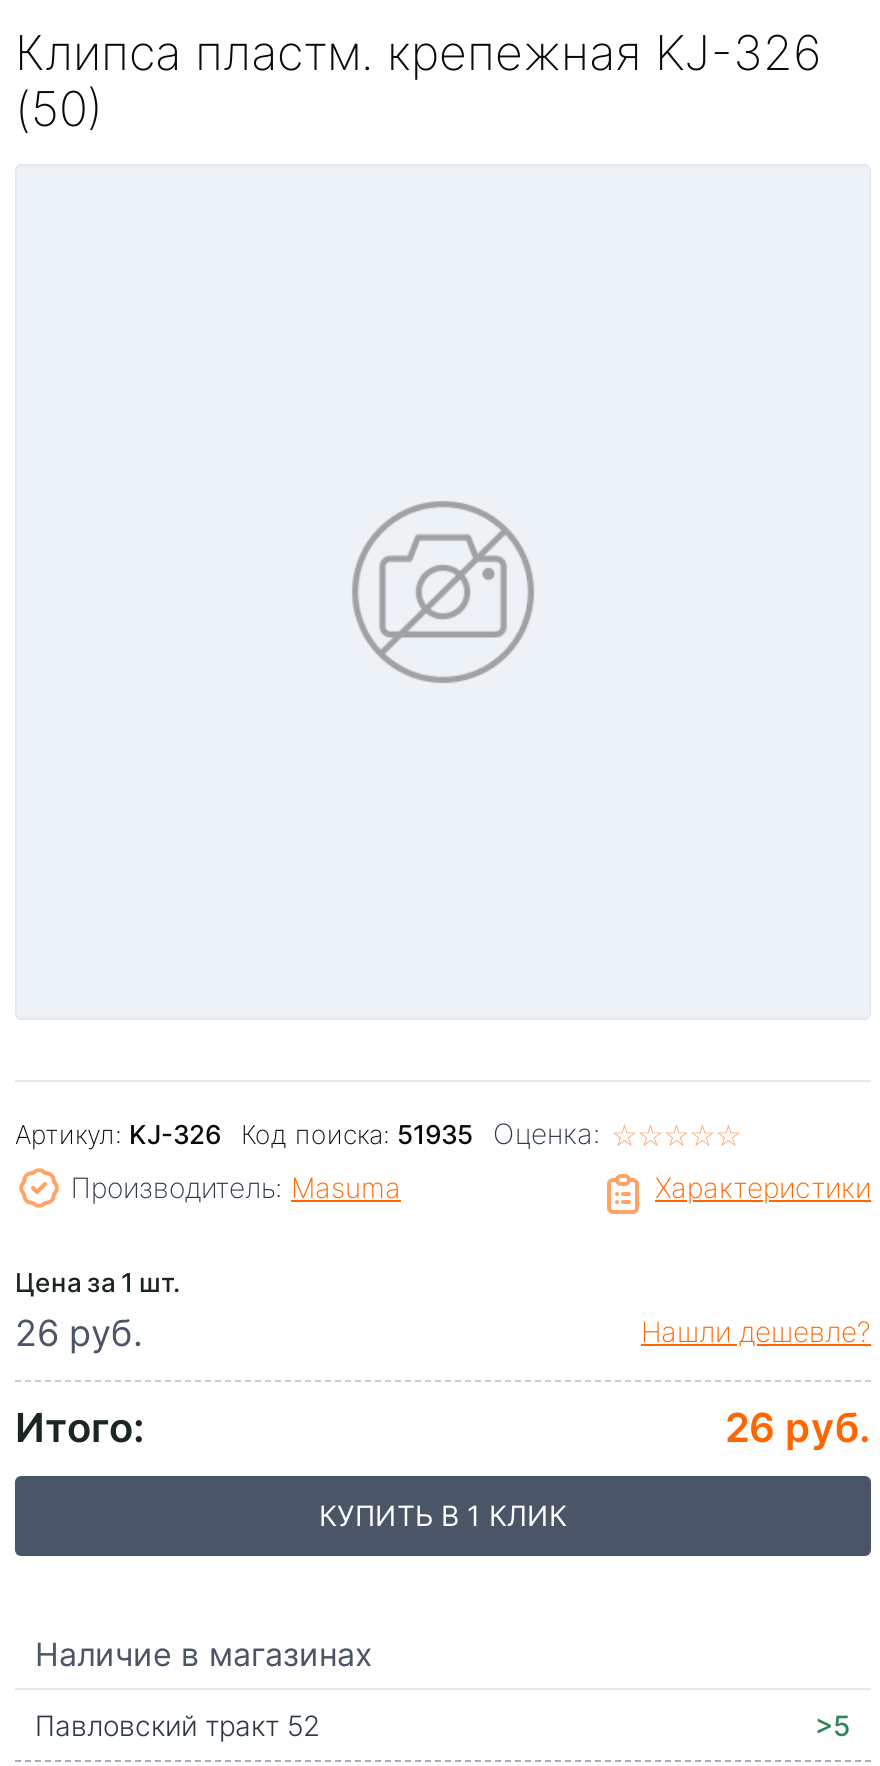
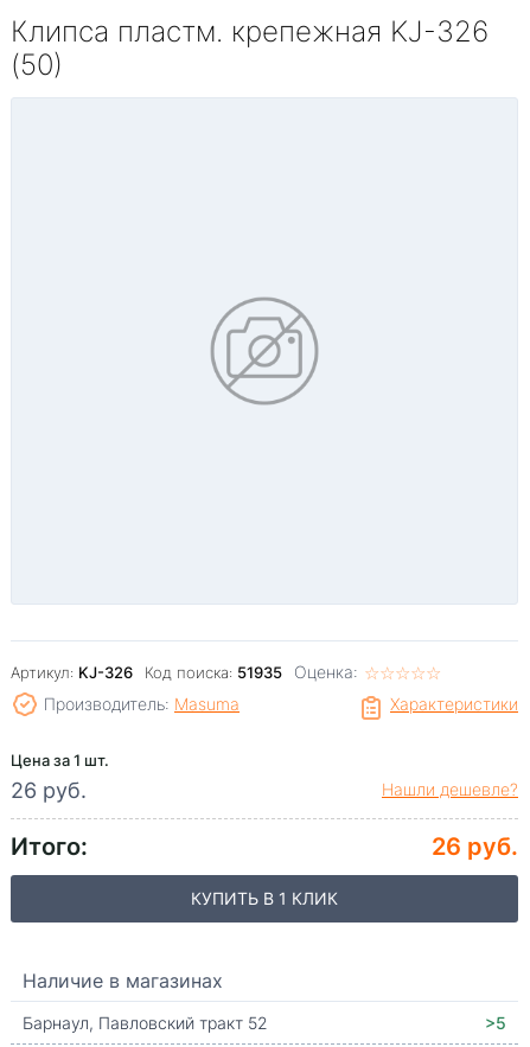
[35,1706,321,1744] Павловский тракт 52 -> [23,1011,268,1034] Барнаул, Павловский тракт 52

